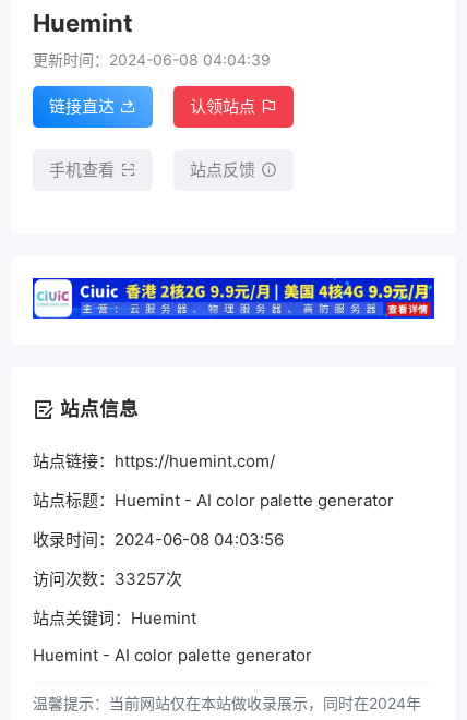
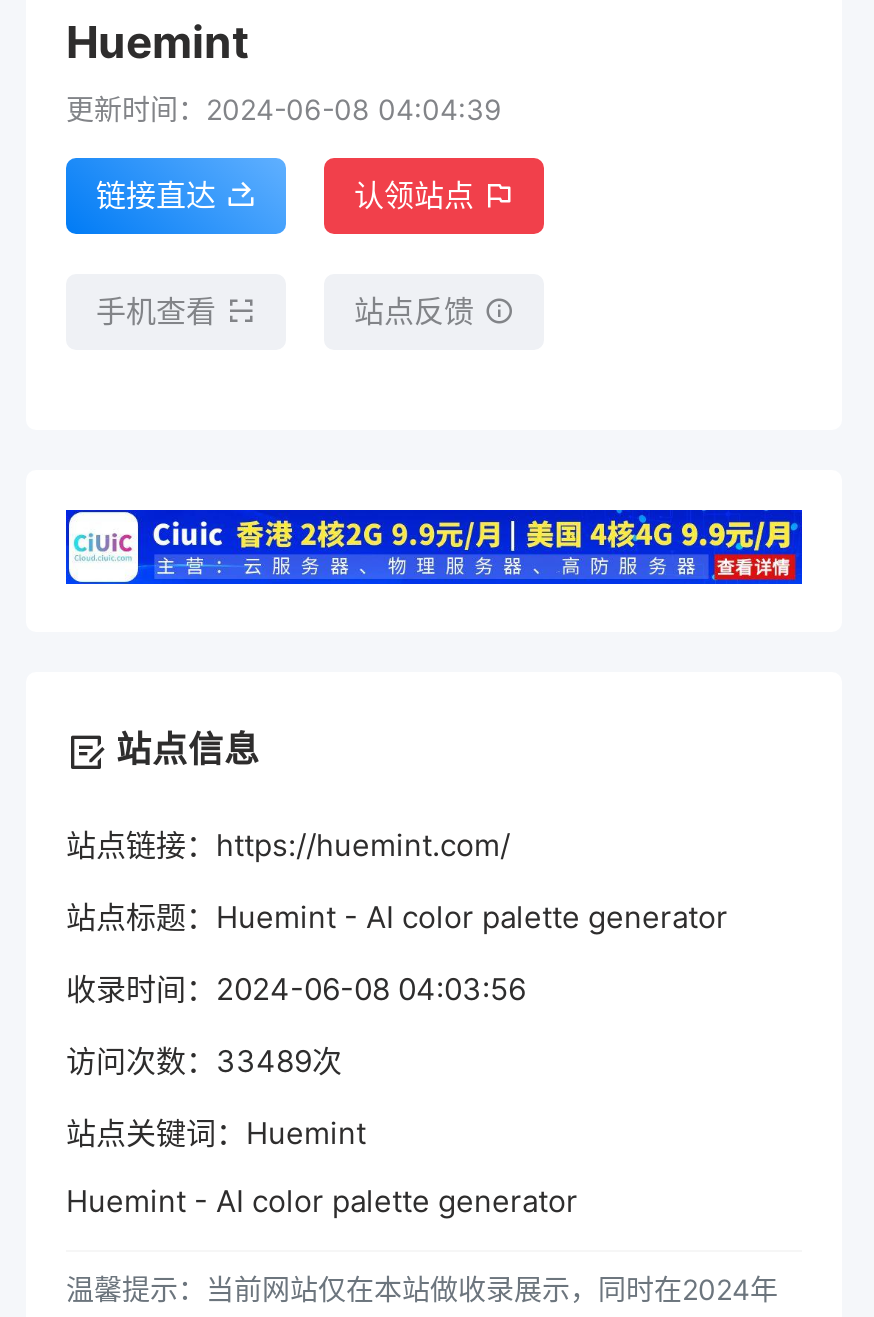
[33,568,182,589] 访问次数：33257次 -> [66,1042,342,1080] 访问次数：33489次

